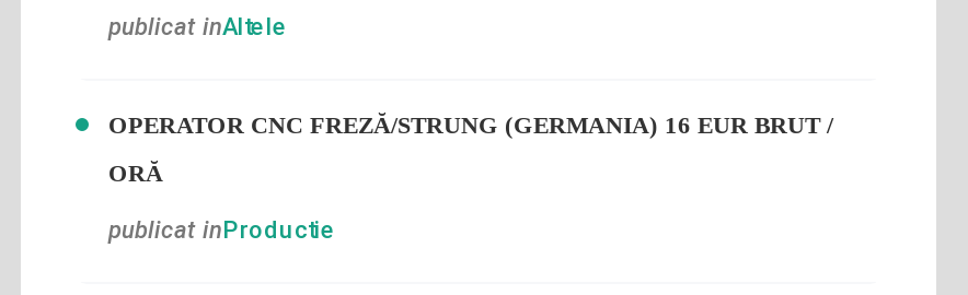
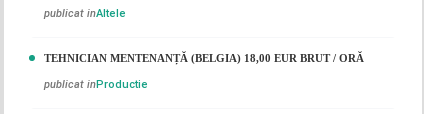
[108,111,833,186] OPERATOR CNC FREZĂ/STRUNG (GERMANIA) 16 EUR BRUT / | ORĂ -> [44,52,364,64] TEHNICIAN MENTENANȚĂ (BELGIA) 18,00 EUR BRUT / ORĂ

